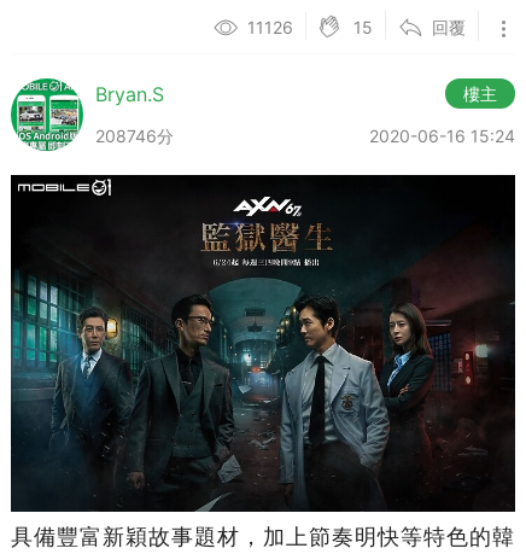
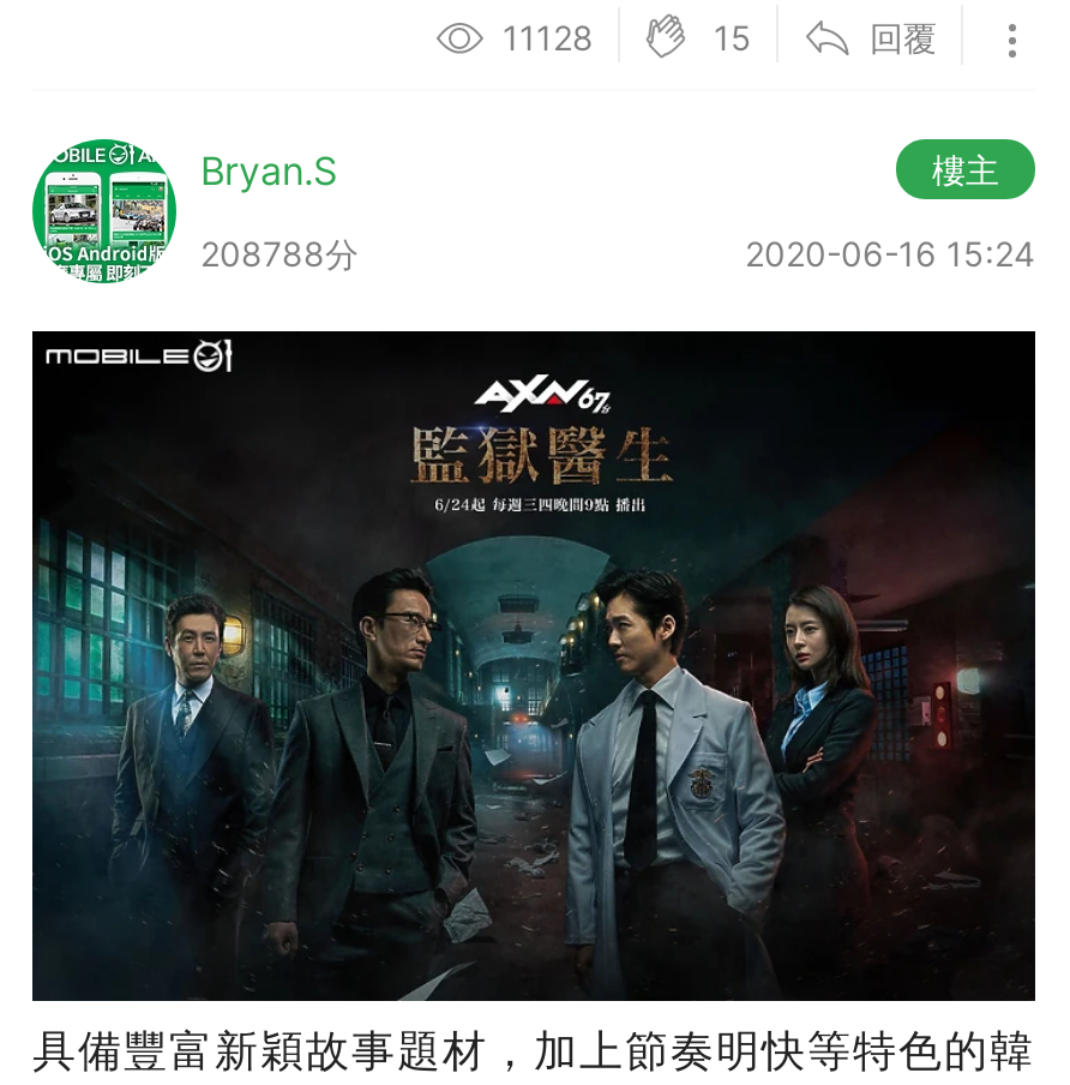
[247,17,293,38] 11126 -> [503,18,594,58] 11128
[95,125,174,146] 208746分 -> [200,232,359,273] 208788分

